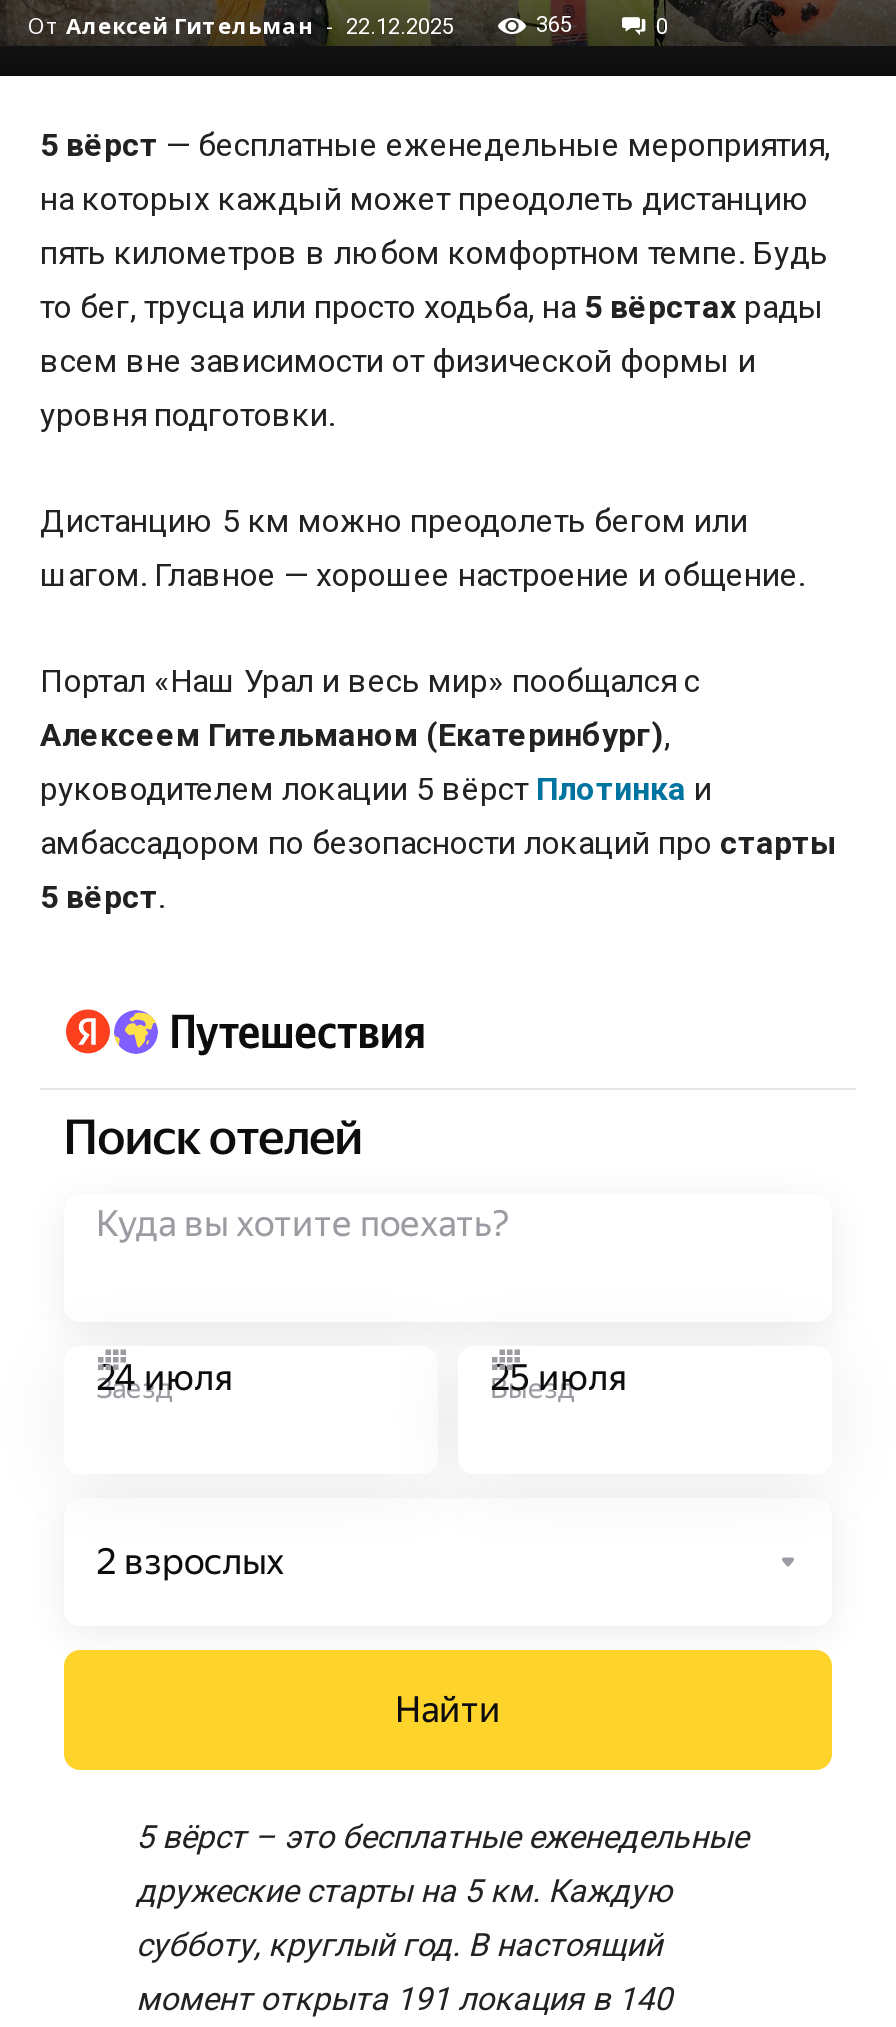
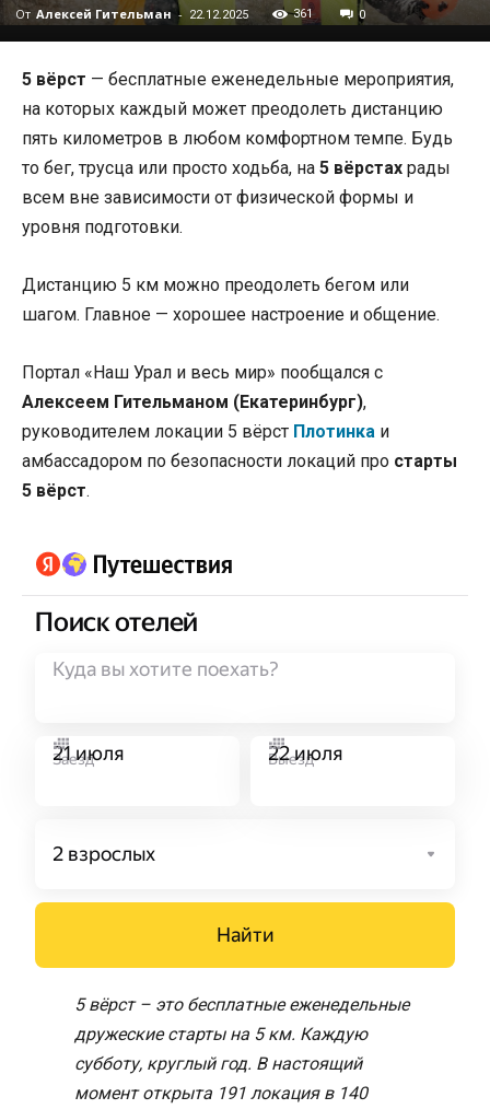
[536,12,572,38] 365 -> [293,7,313,21] 361

